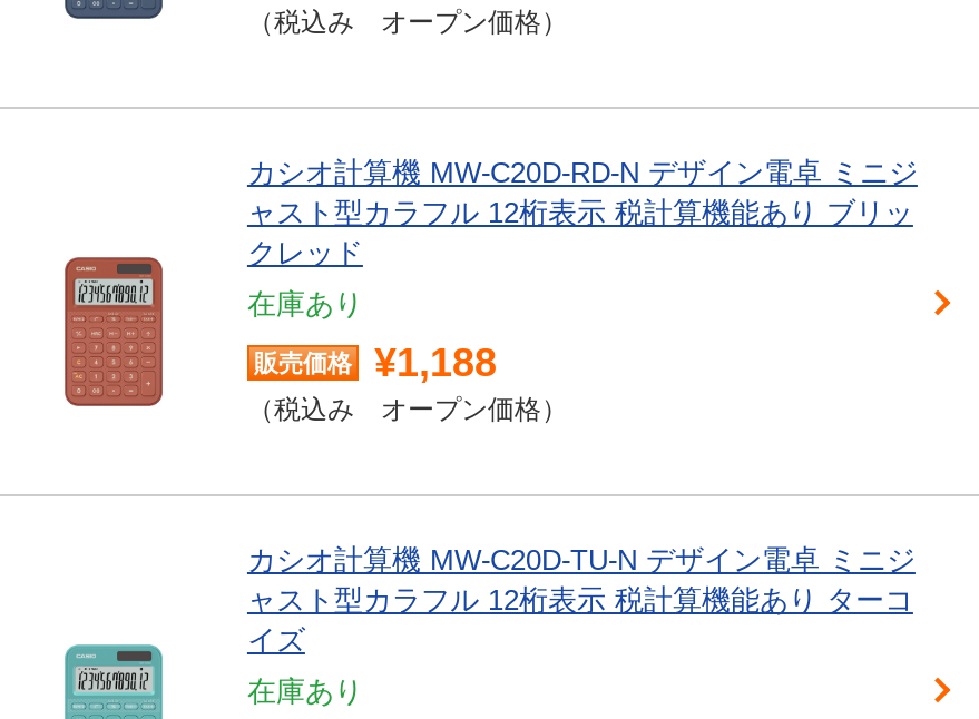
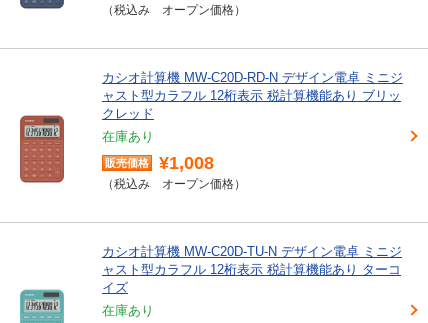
[374,341,497,385] ¥1,188 -> [159,153,214,173] ¥1,008

